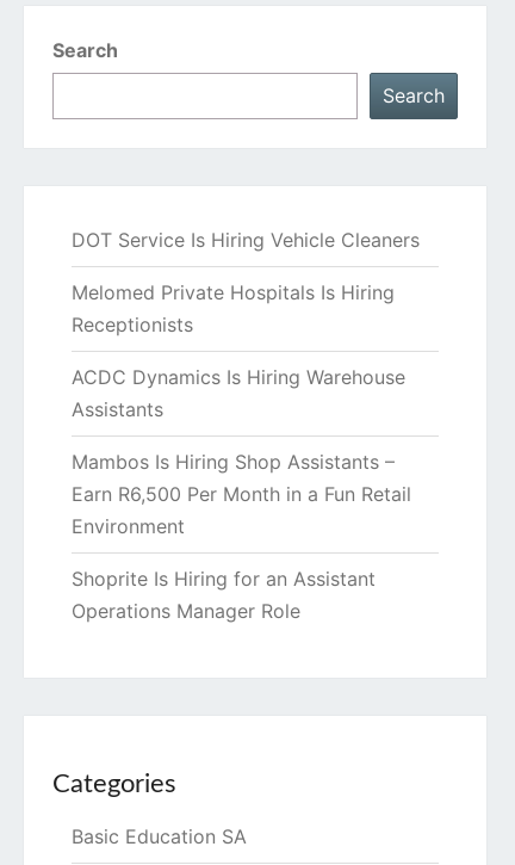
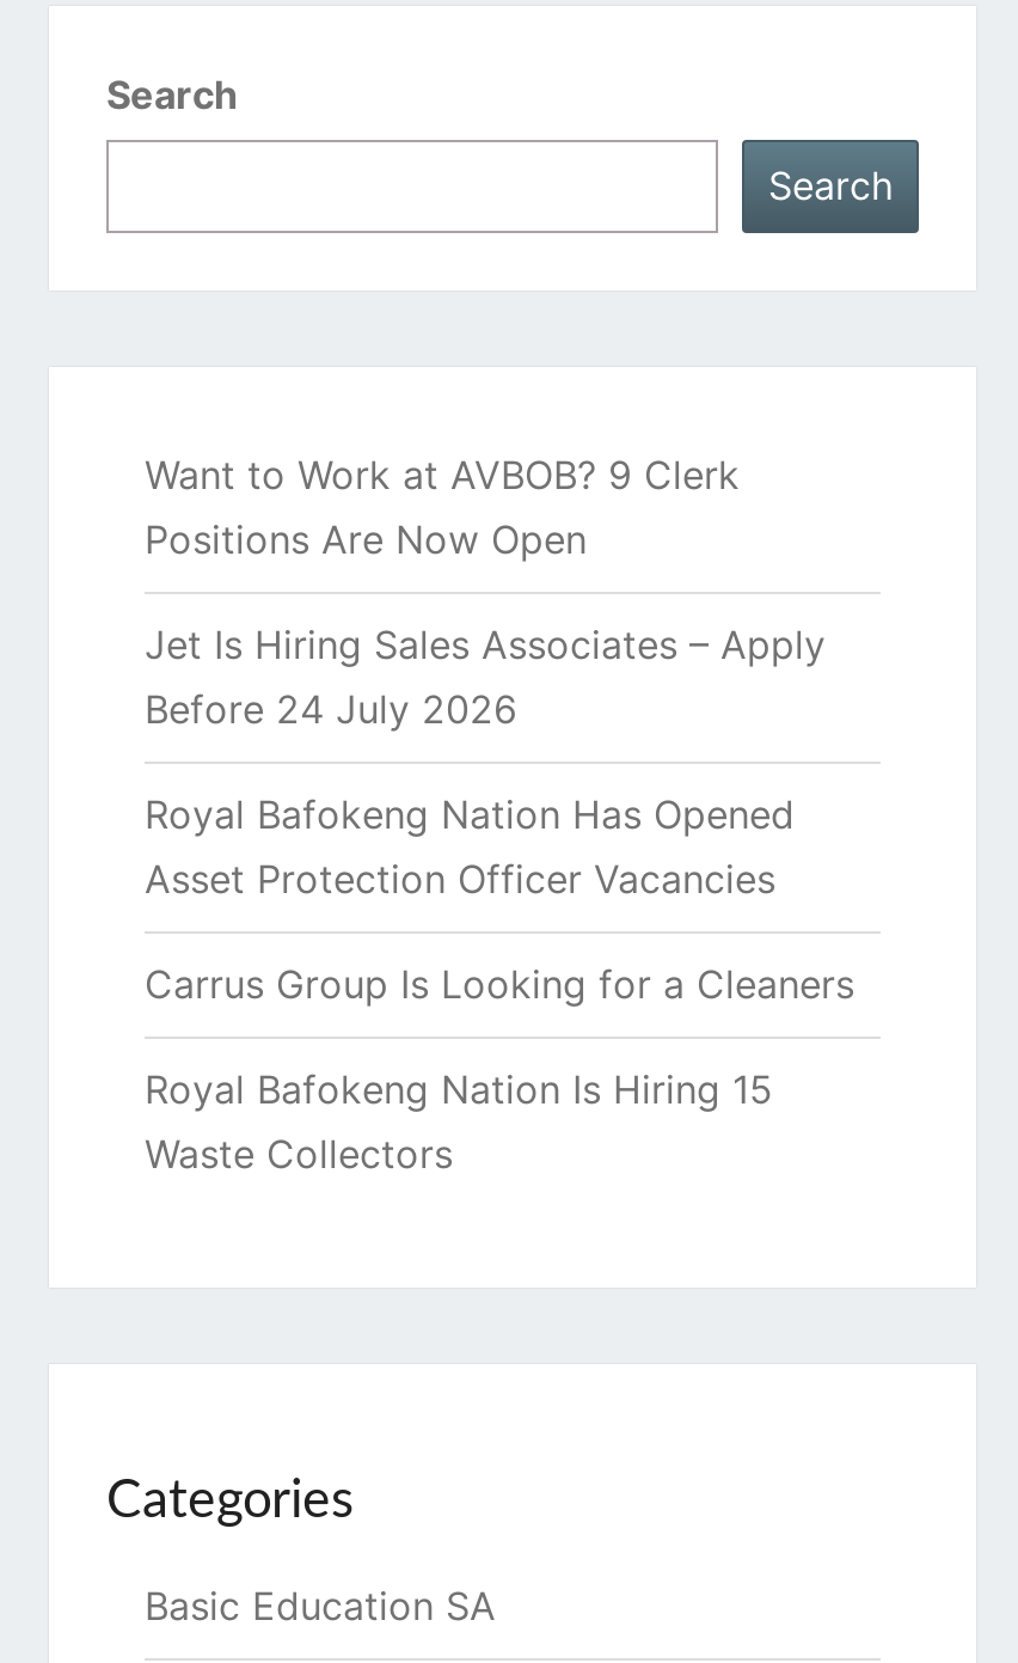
[72,228,420,252] DOT Service Is Hiring Vehicle Cleaners -> [145,450,740,563] Want to Work at AVBOB? 9 Clerk | Positions Are Now Open
[72,280,395,336] Melomed Private Hospitals Is Hiring | Receptionists -> [145,620,826,733] Jet Is Hiring Sales Associates – Apply | Before 24 July 2026
[72,365,405,421] ACDC Dynamics Is Hiring Warehouse | Assistants -> [145,790,795,902] Royal Bafokeng Nation Has Opened | Asset Protection Officer Vacancies
[72,450,411,538] Mambos Is Hiring Shop Assistants – | Earn R6,500 Per Month in a Fun Retail | Environment -> [145,960,854,1008] Carrus Group Is Looking for a Cleaners
[72,567,376,623] Shoprite Is Hiring for an Assistant | Operations Manager Role -> [145,1065,773,1177] Royal Bafokeng Nation Is Hiring 15 | Waste Collectors

